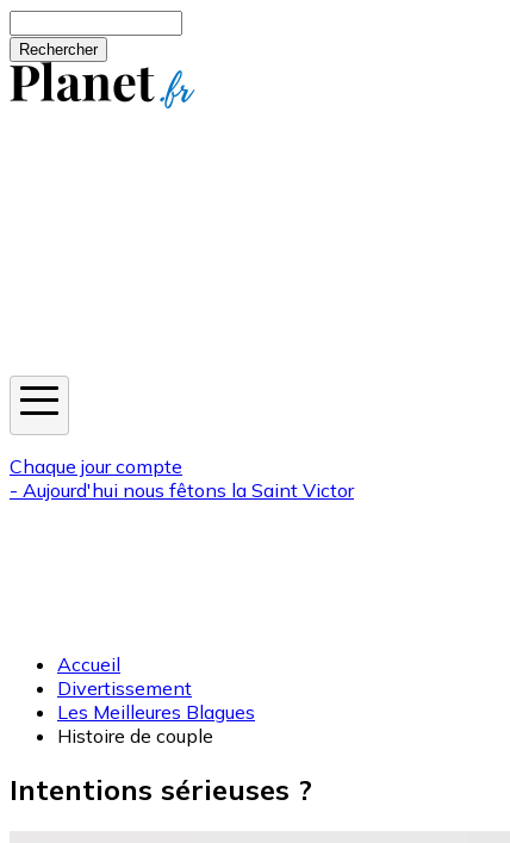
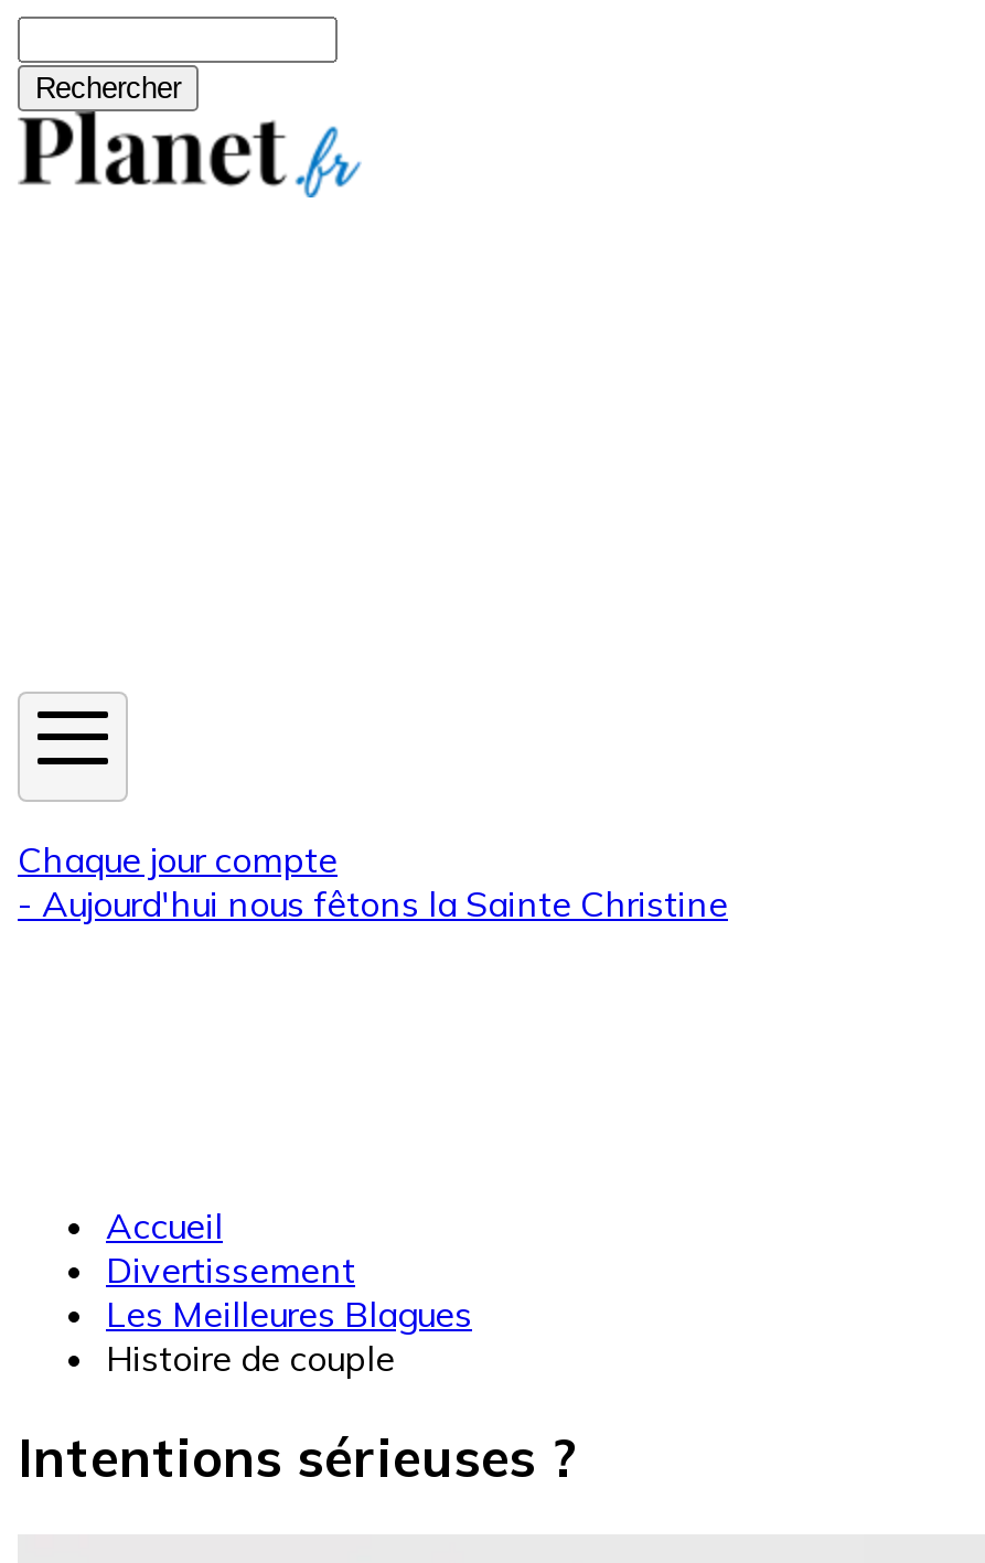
[10,478,354,502] - Aujourd'hui nous fêtons la Saint Victor -> [18,881,728,925] - Aujourd'hui nous fêtons la Sainte Christine

